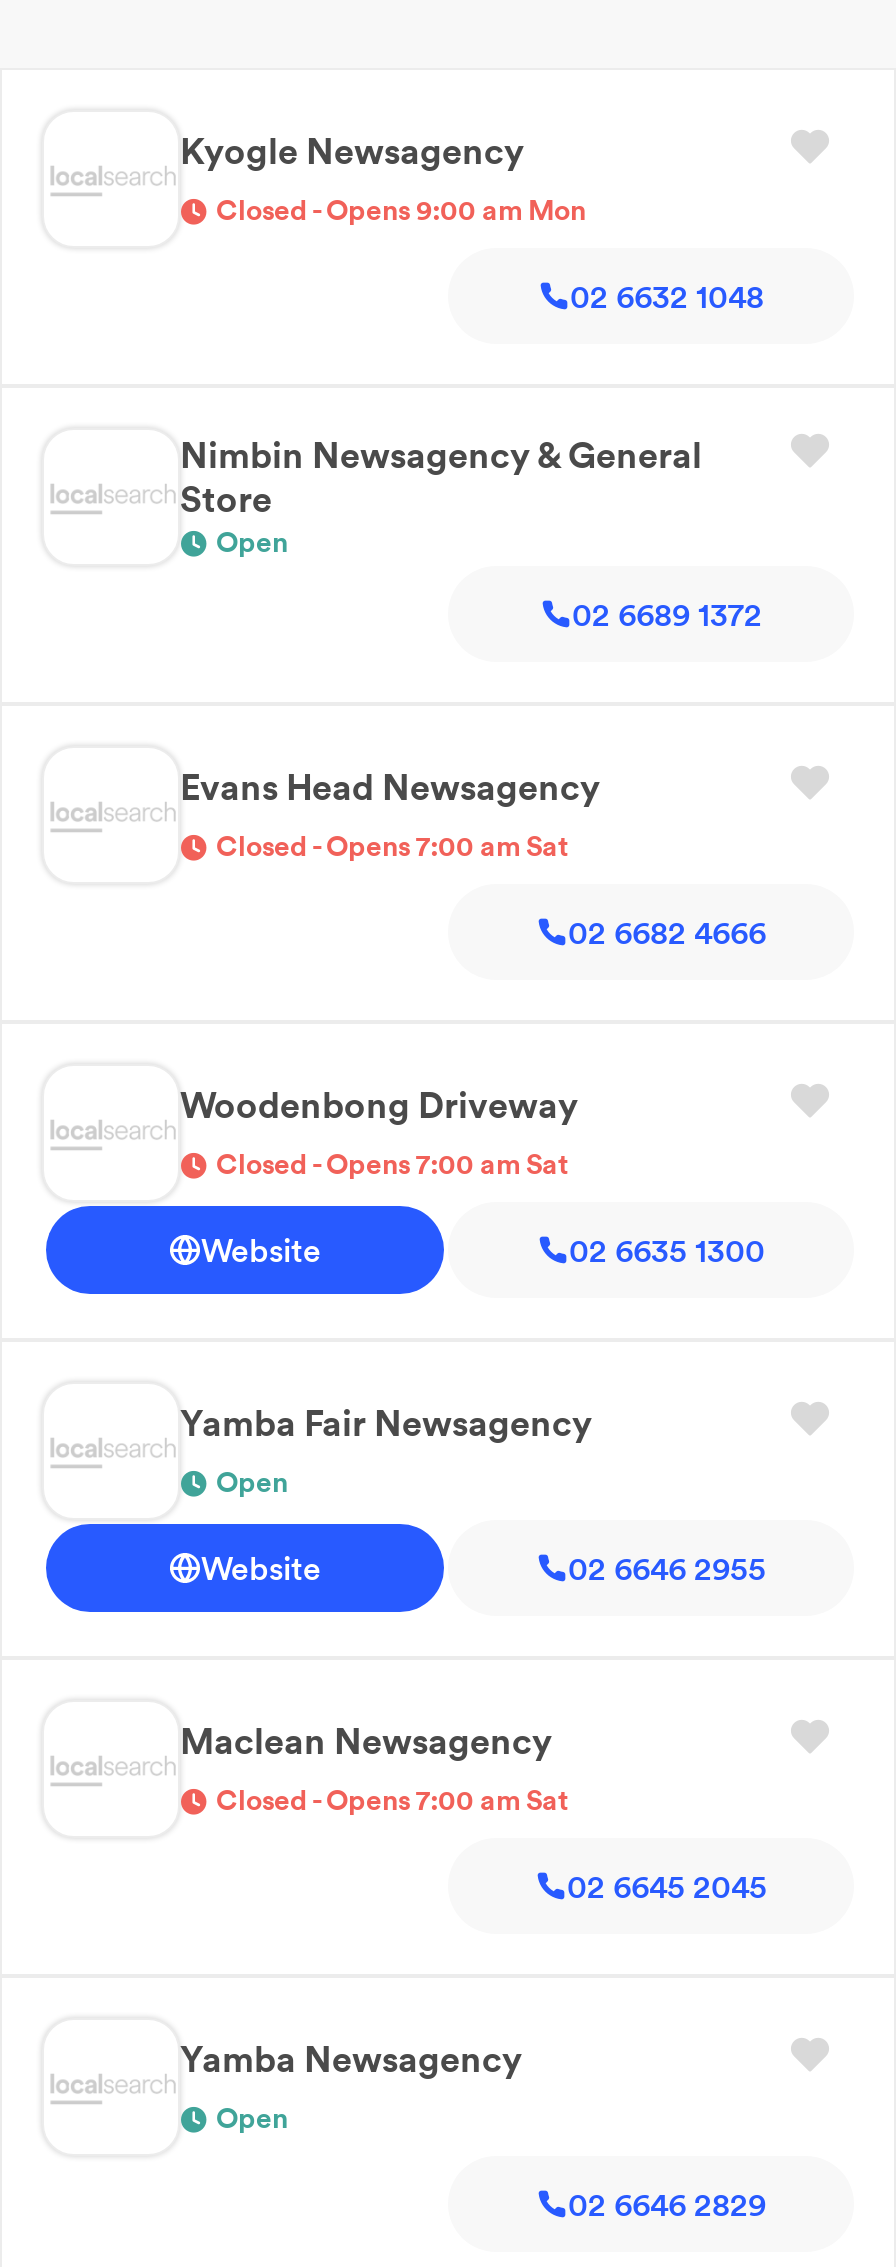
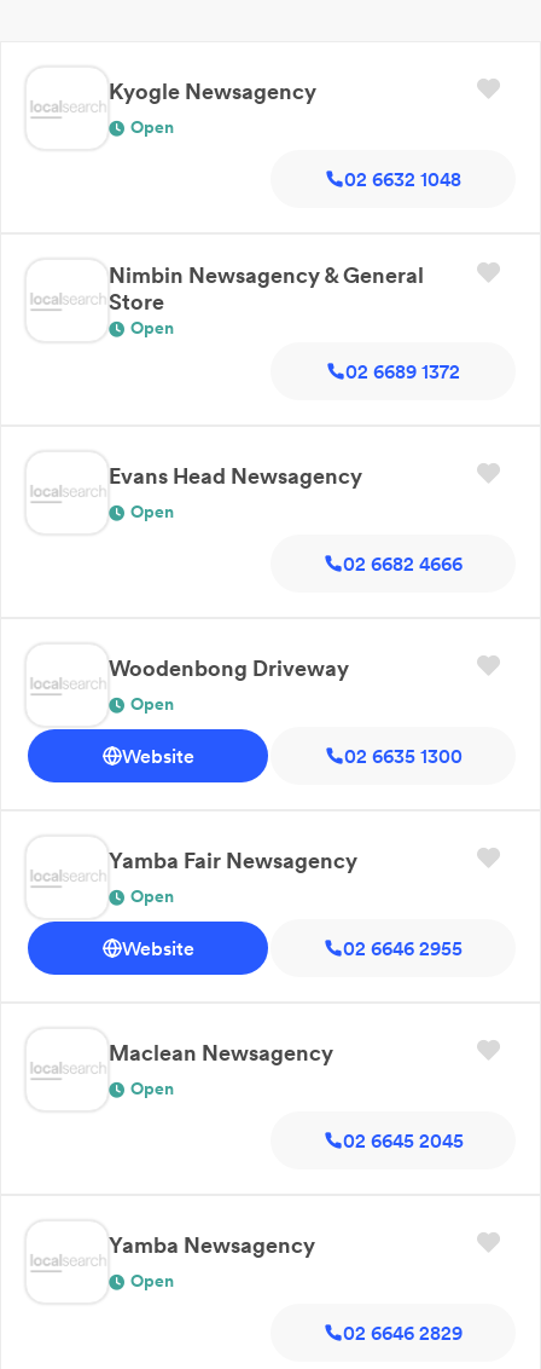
[216,192,586,228] Closed - Opens 9:00 am Mon -> [130,116,174,138] Open
[216,828,568,864] Closed - Opens 7:00 am Sat -> [130,501,174,522] Open
[216,1146,568,1182] Closed - Opens 7:00 am Sat -> [130,693,174,715] Open
[216,1782,568,1818] Closed - Opens 7:00 am Sat -> [130,1078,174,1099] Open

